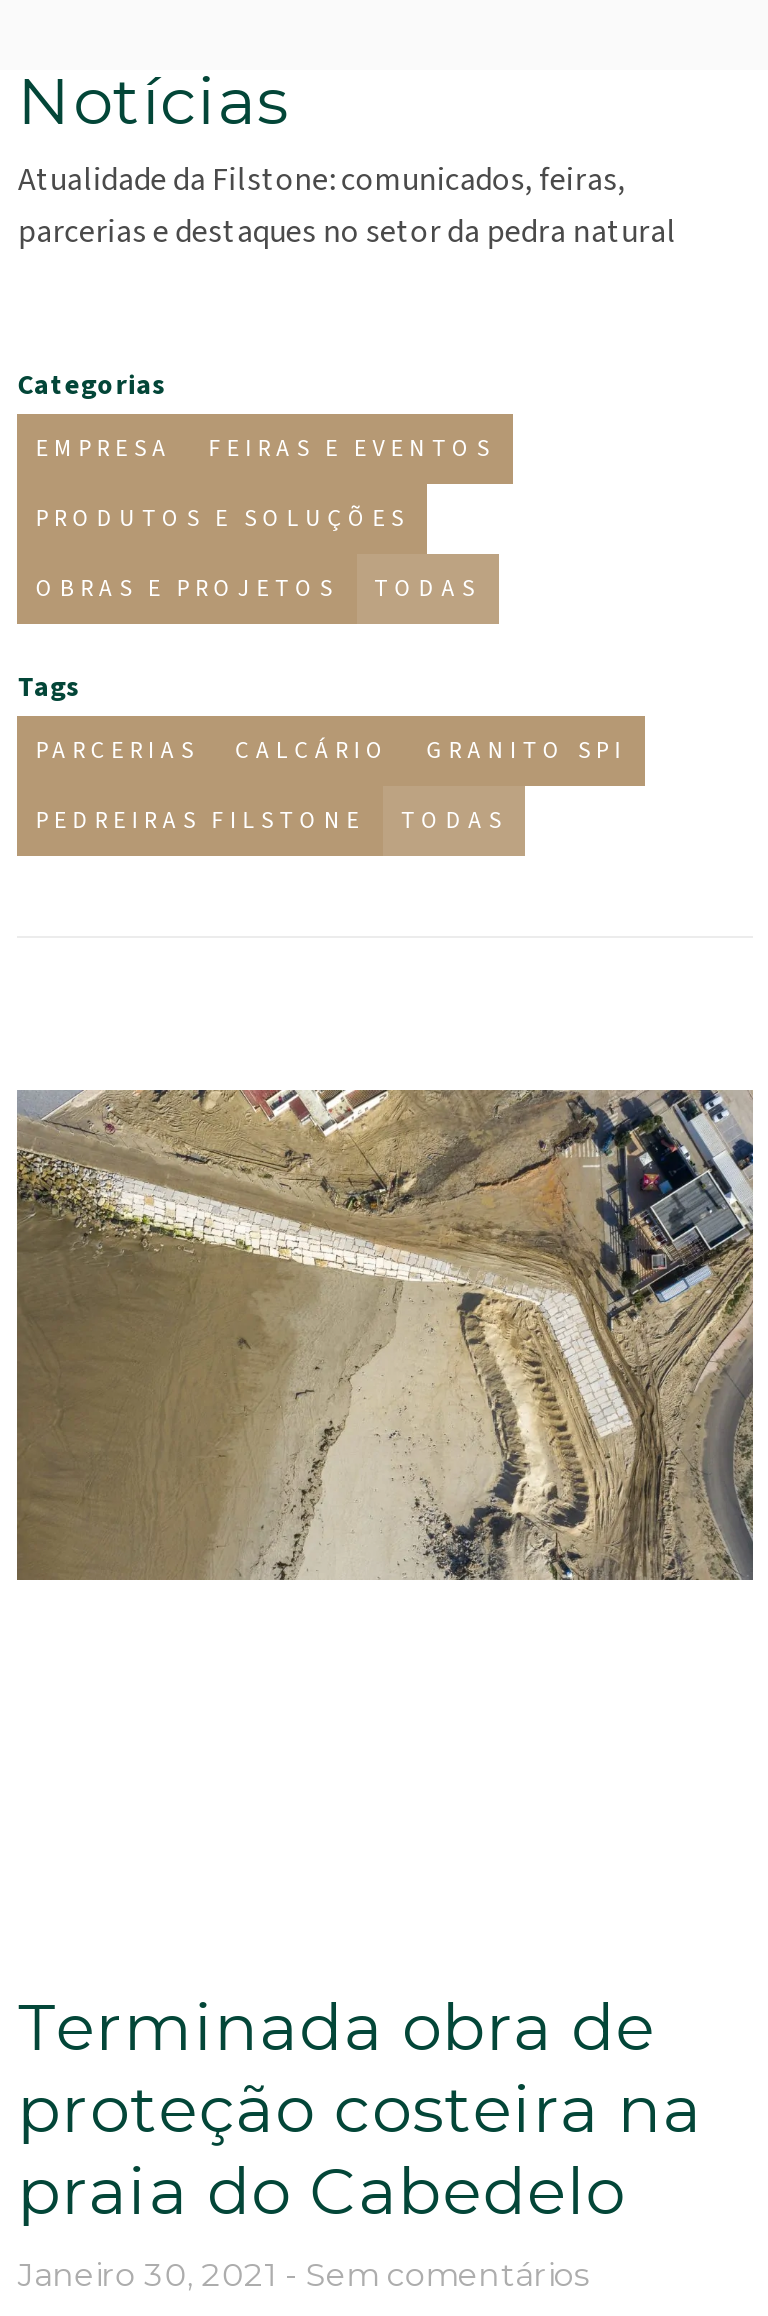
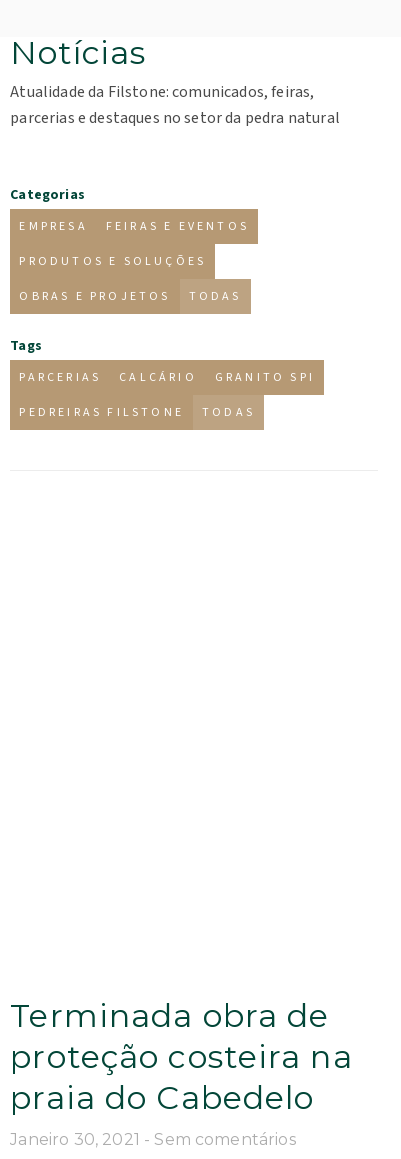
[15,1088,755,1582] [image] -> none

